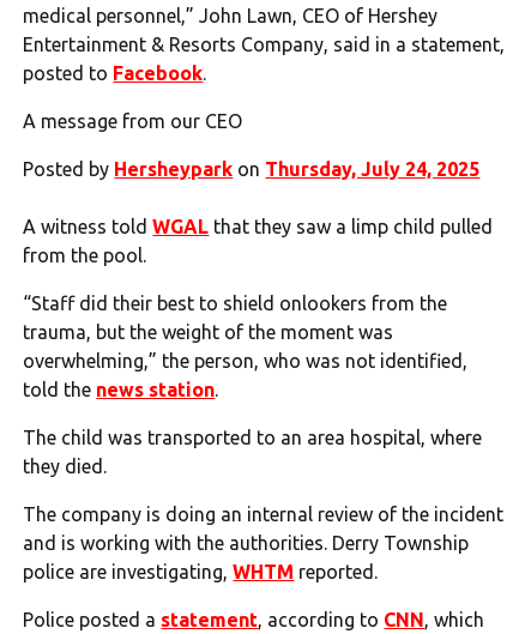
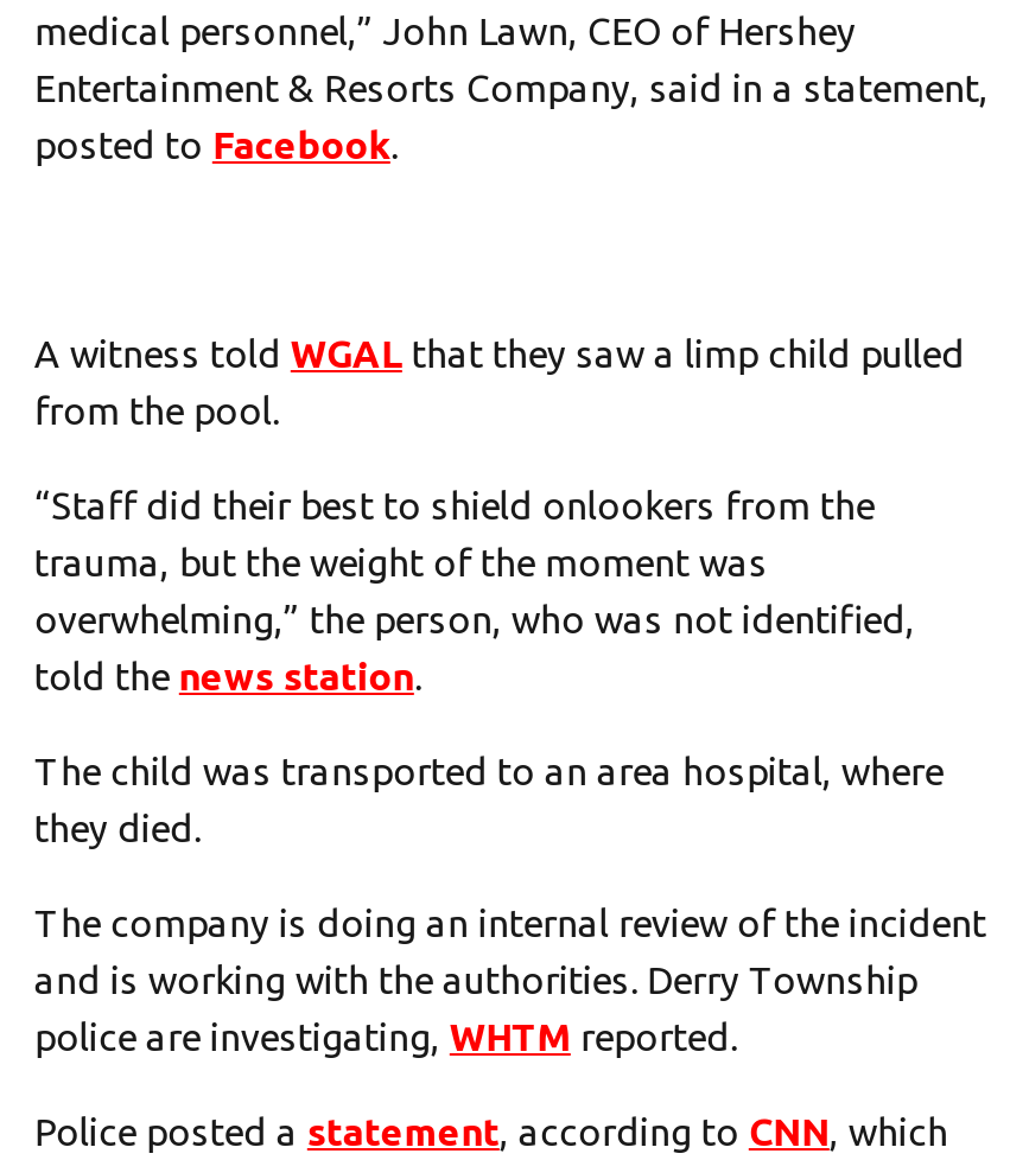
[23,110,480,180] A message from our CEO | Posted by Hersheypark on Thursday, July 24, 2025 -> none

